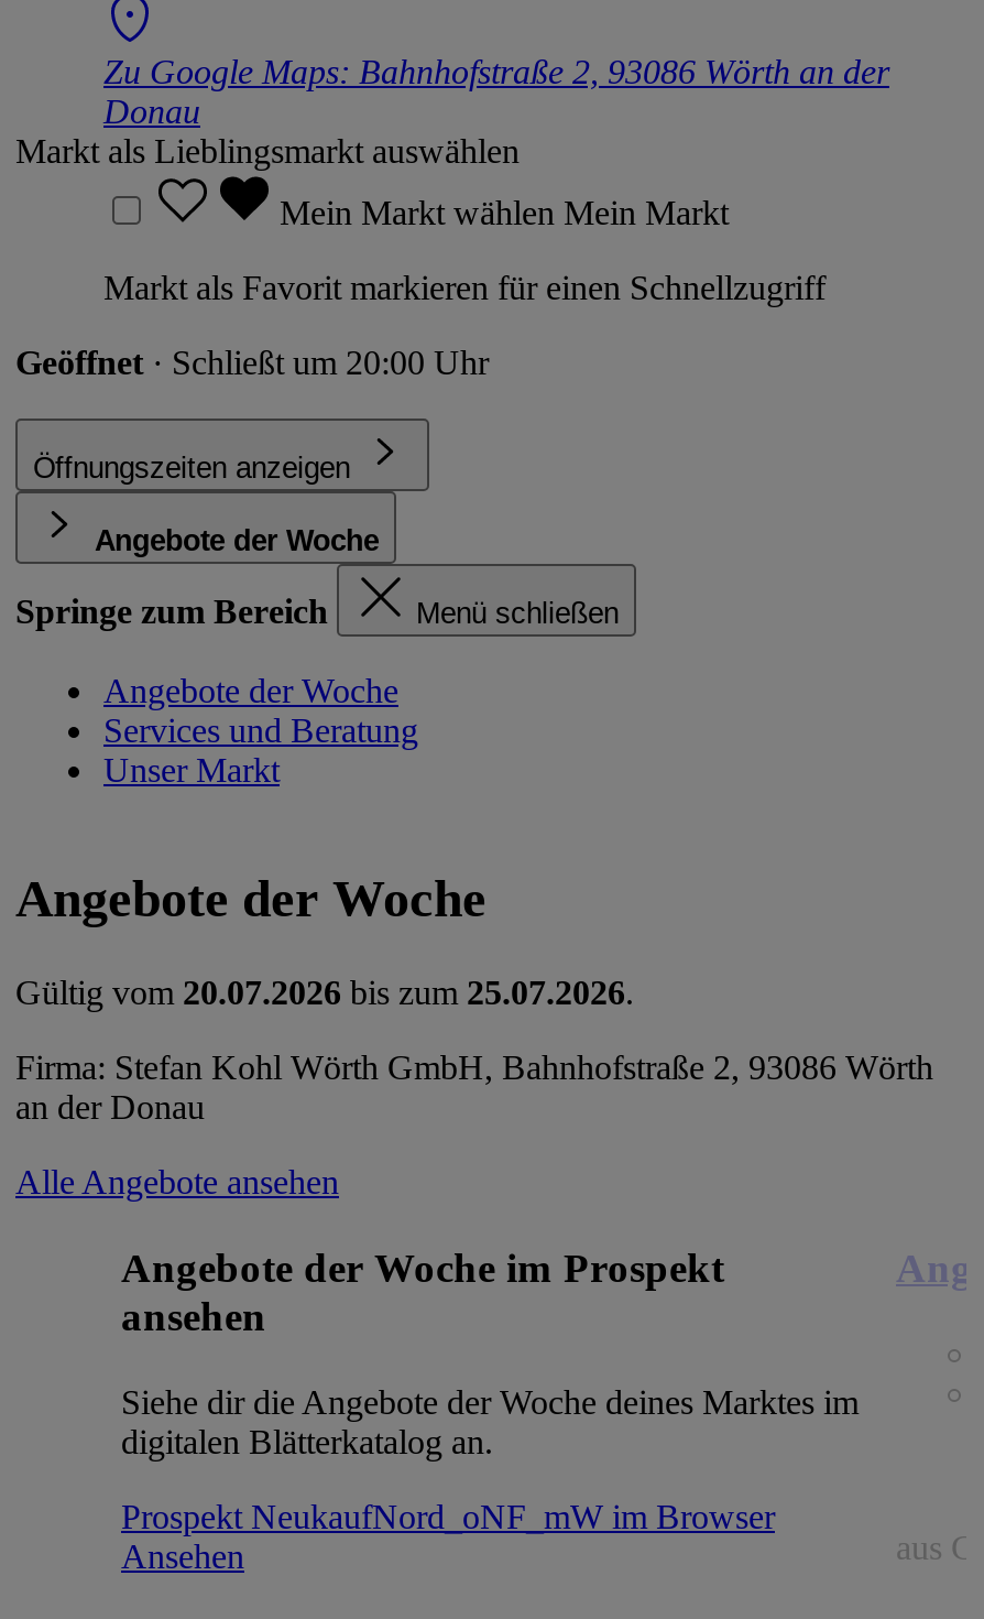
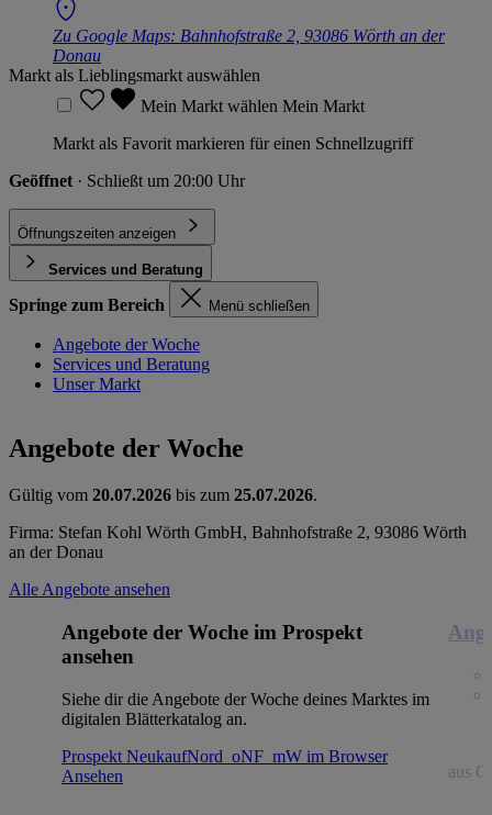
[95,523,379,556] Angebote der Woche -> [48,261,203,277] Services und Beratung

